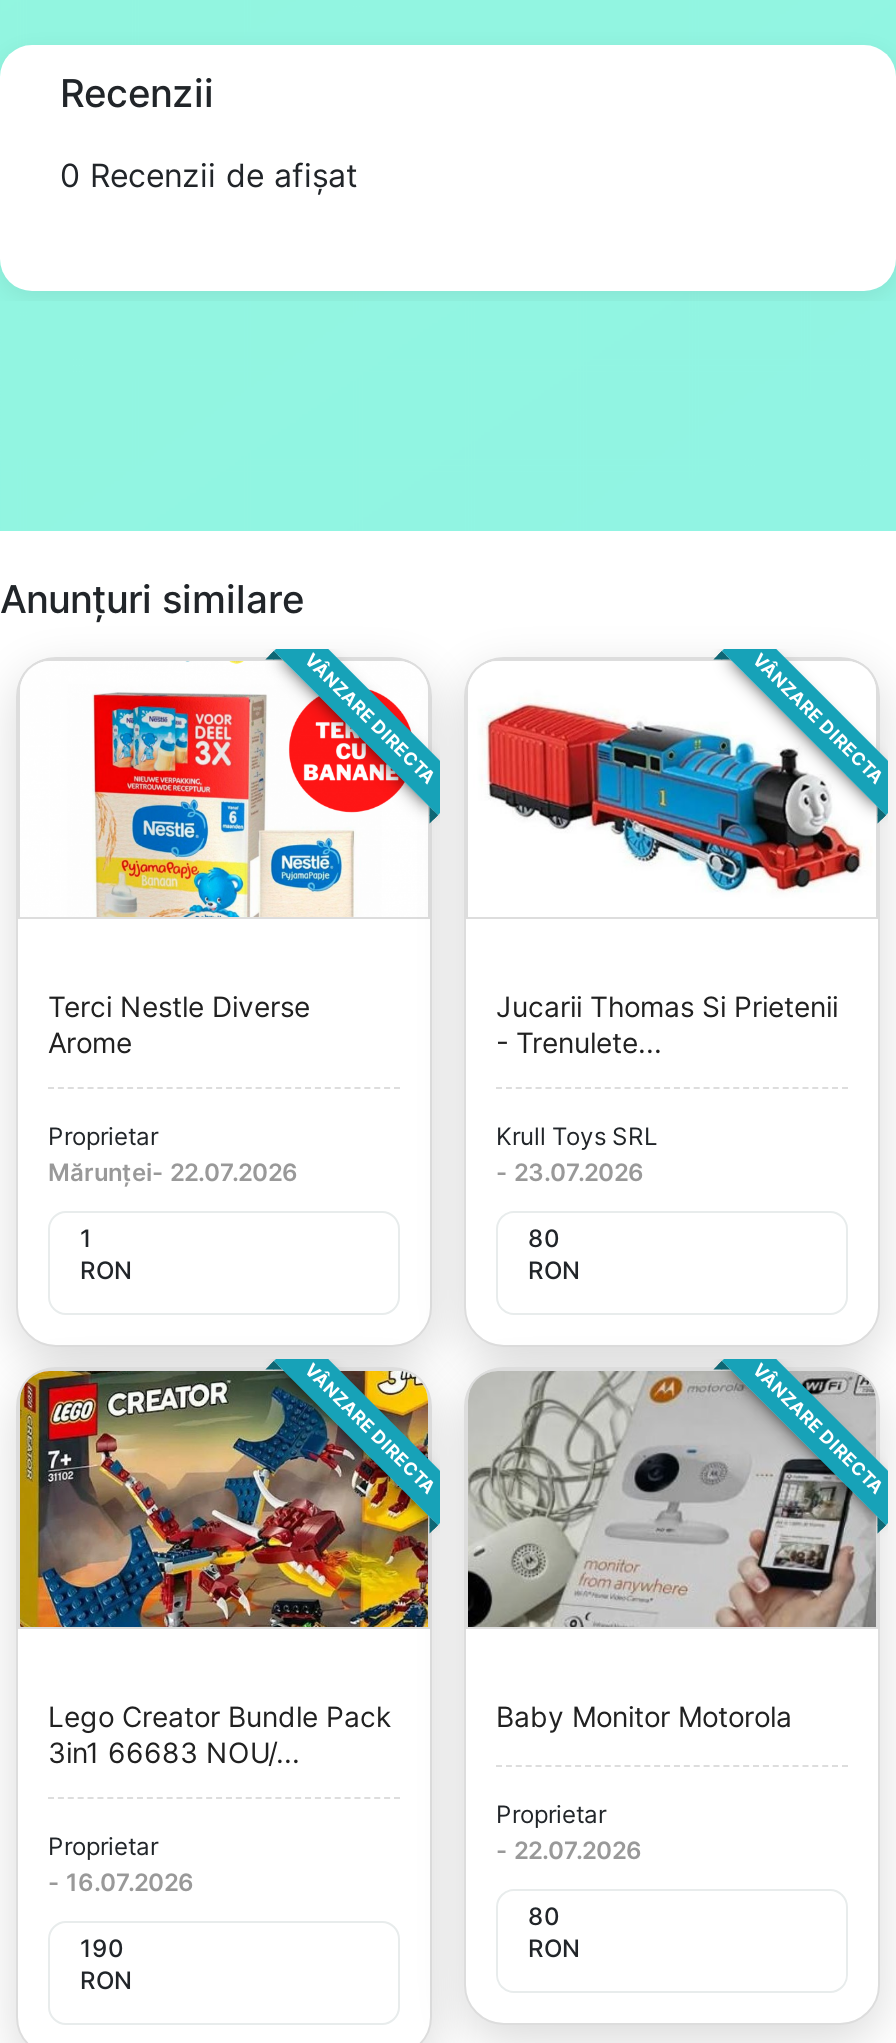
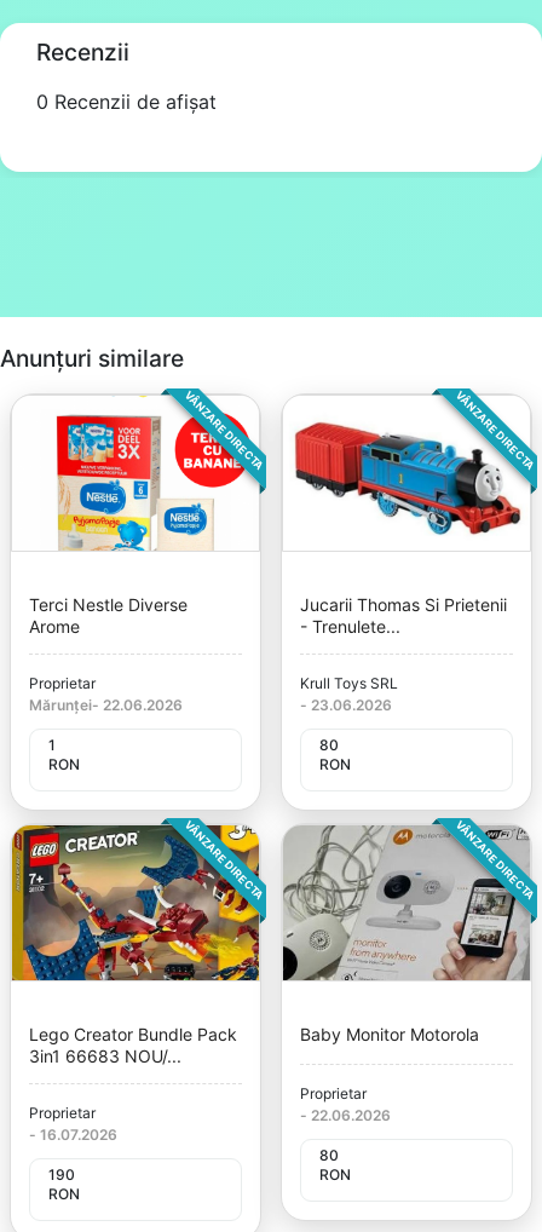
[48,1157,298,1187] Mărunței- 22.07.2026 -> [29,696,183,714] Mărunței- 22.06.2026
[496,1157,644,1187] - 23.07.2026 -> [300,696,392,714] - 23.06.2026
[496,1835,642,1865] - 22.07.2026 -> [300,1106,391,1124] - 22.06.2026

